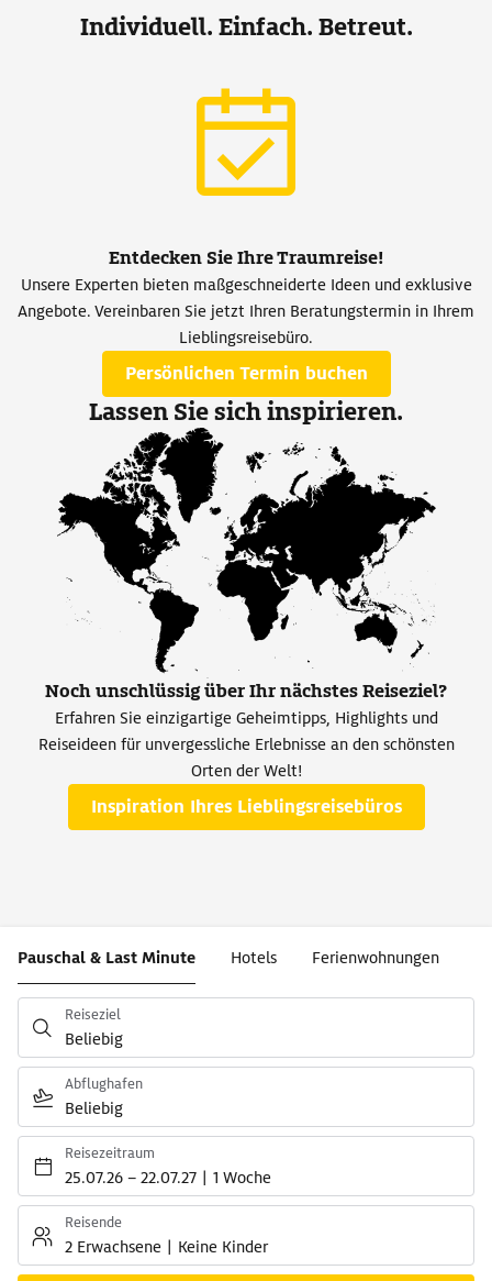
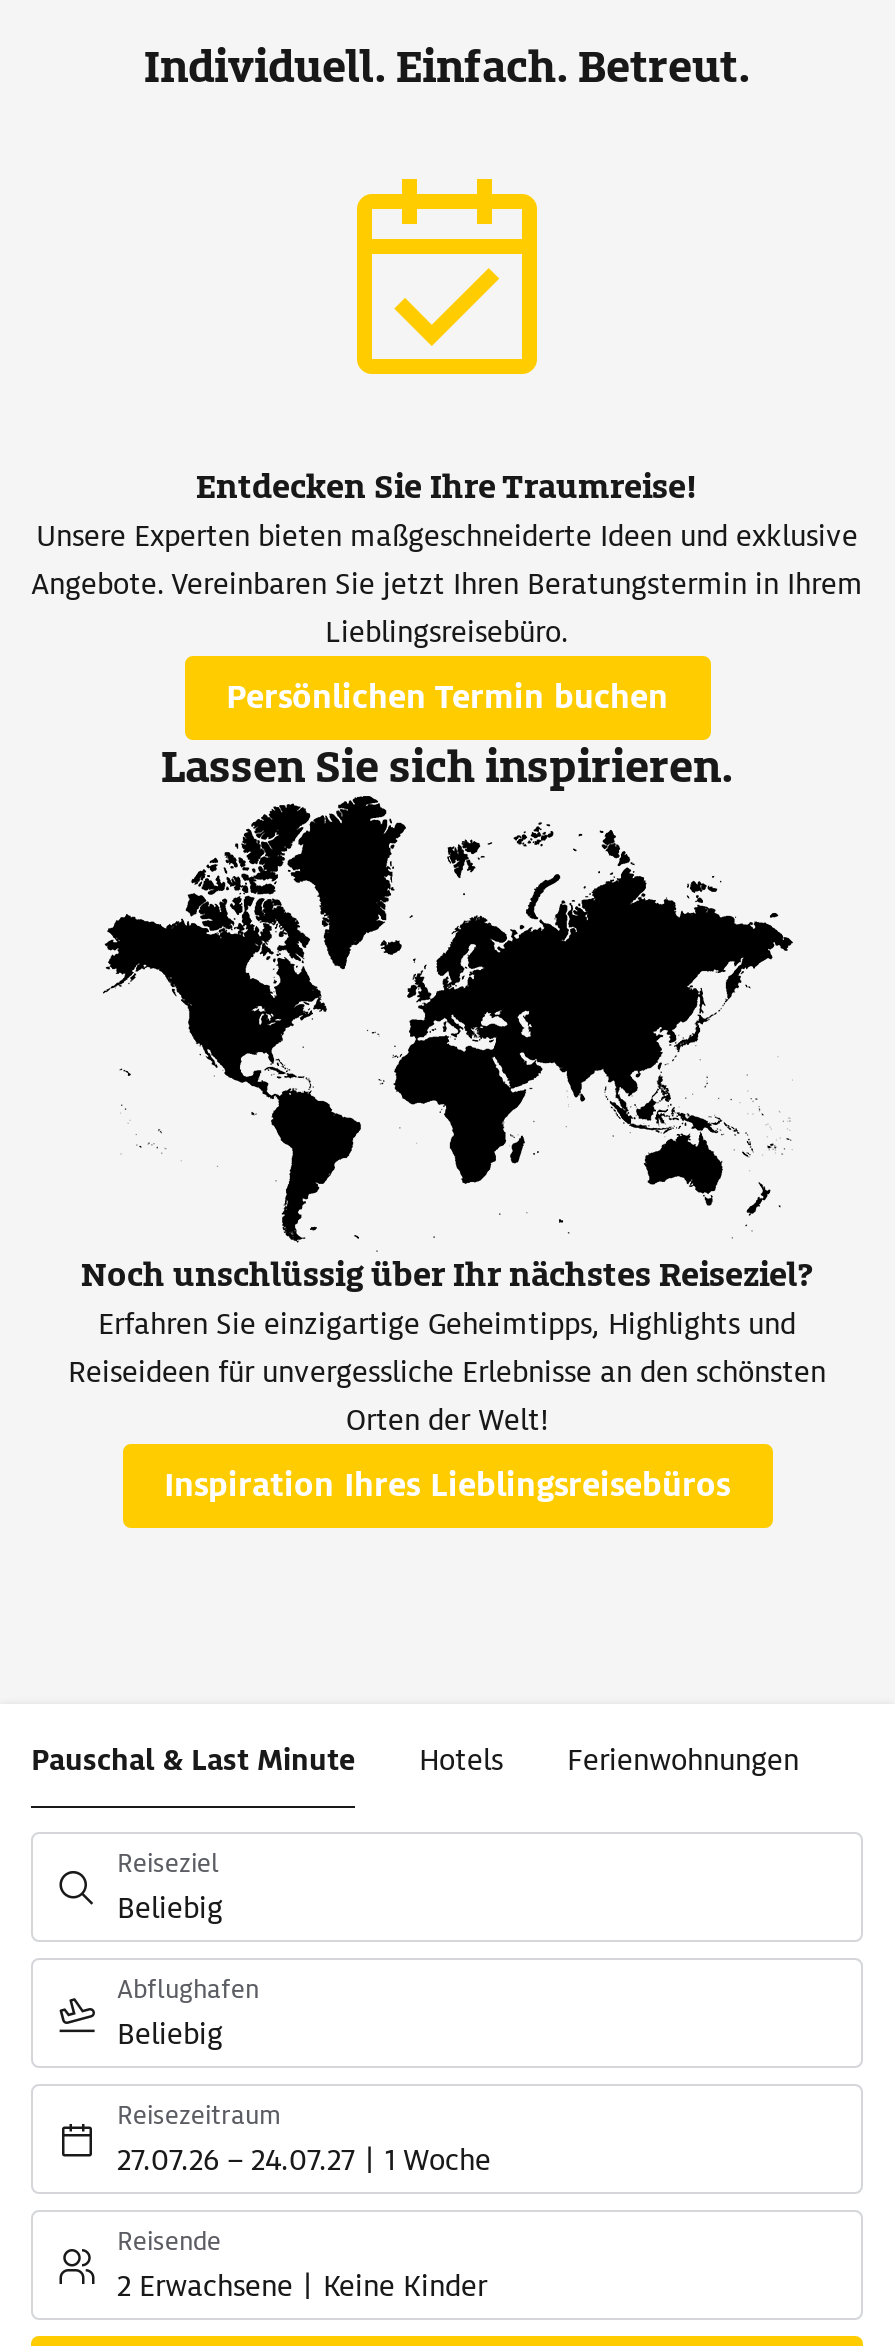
[65,1168,271,1188] 25.07.26 – 22.07.27 1 Woche -> [117,2142,491,2178] 27.07.26 – 24.07.27 1 Woche

